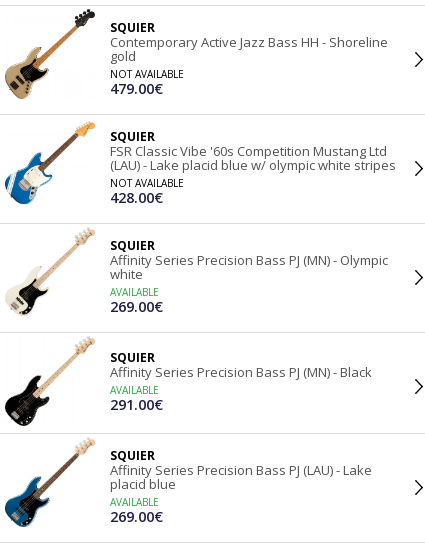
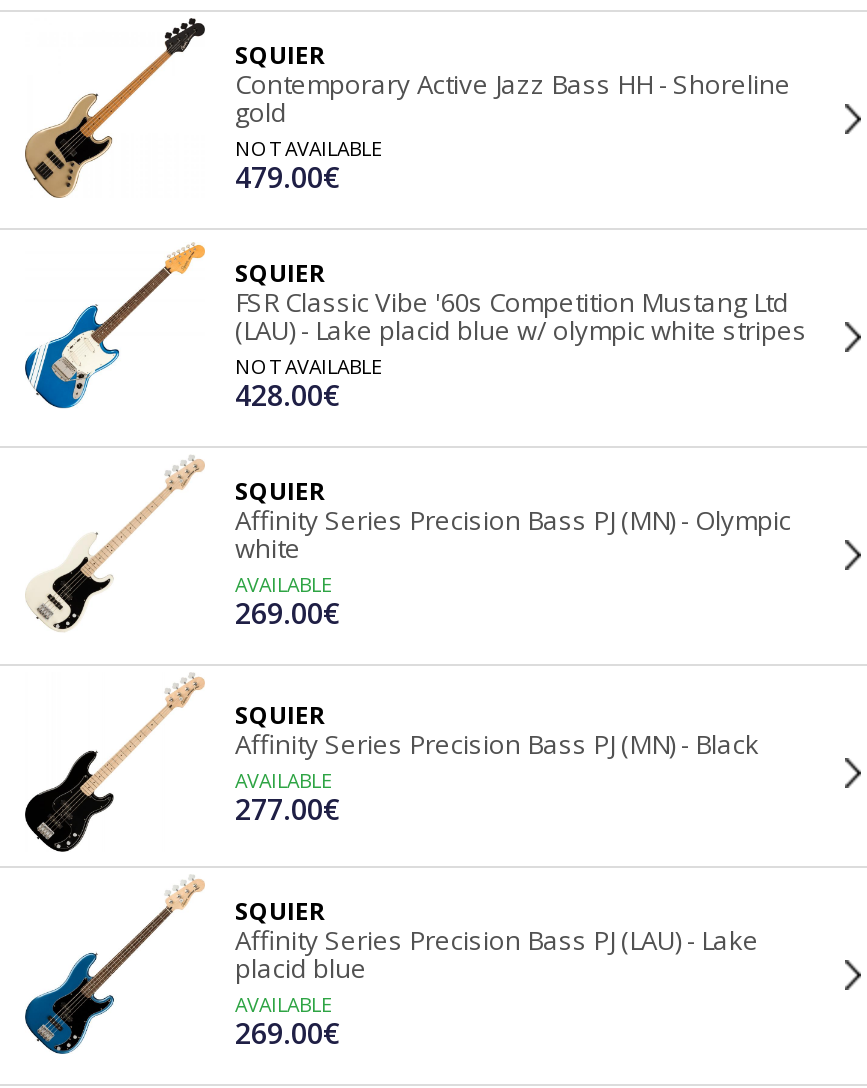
[110,395,163,414] 291.00€ -> [235,790,341,828] 277.00€

